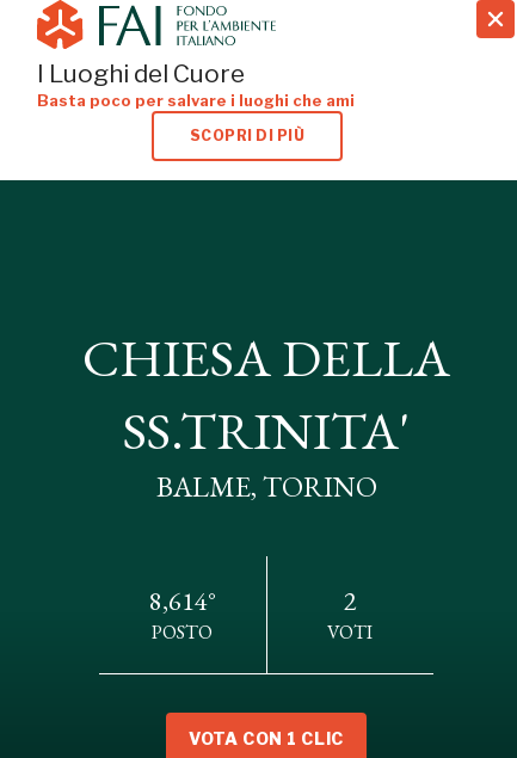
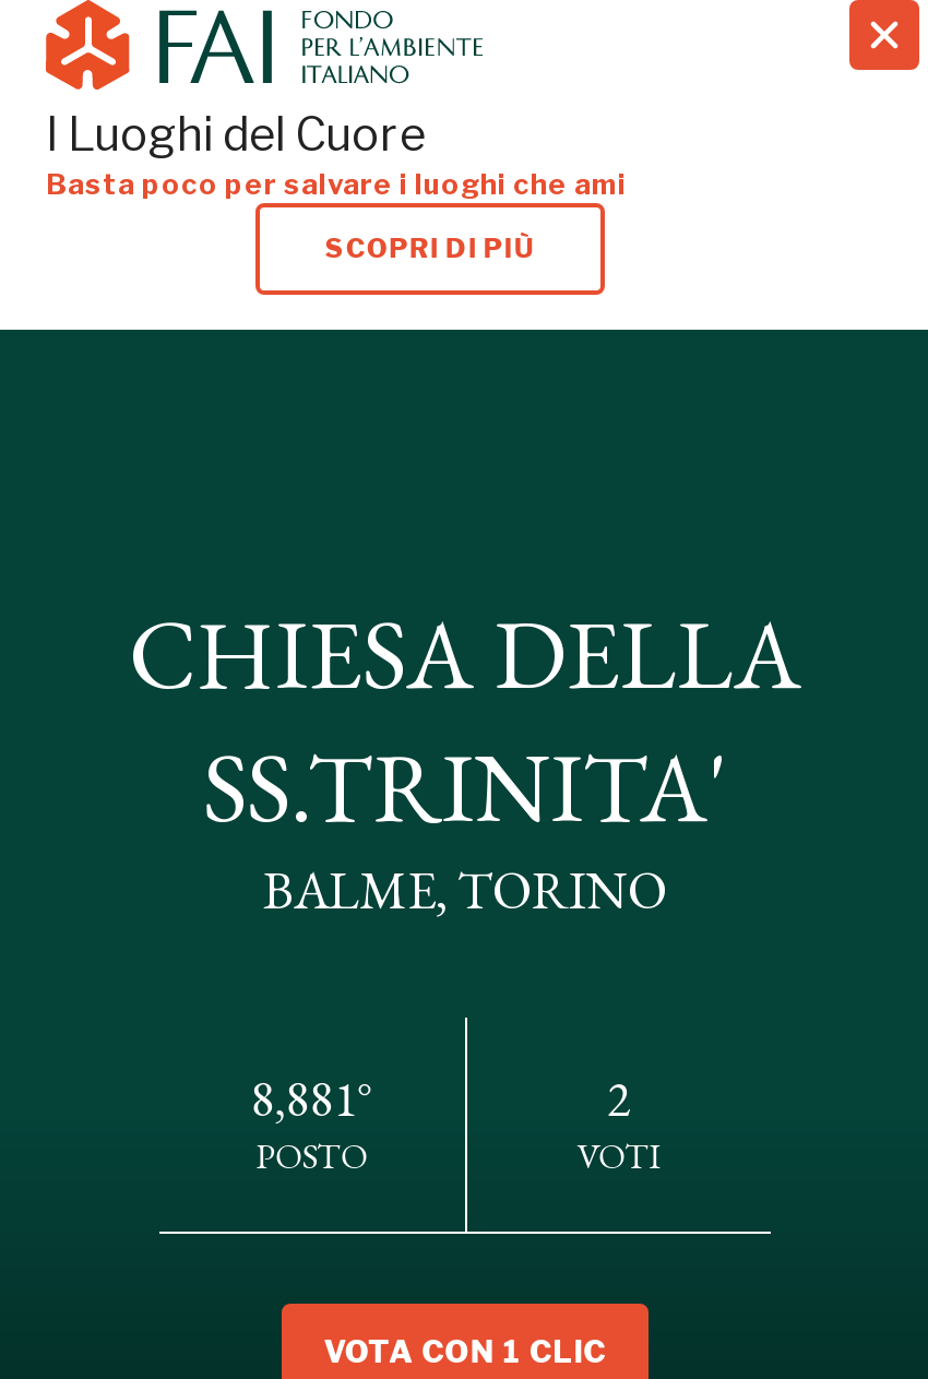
[149,583,216,619] 8,614° -> [251,1067,373,1132] 8,881°

